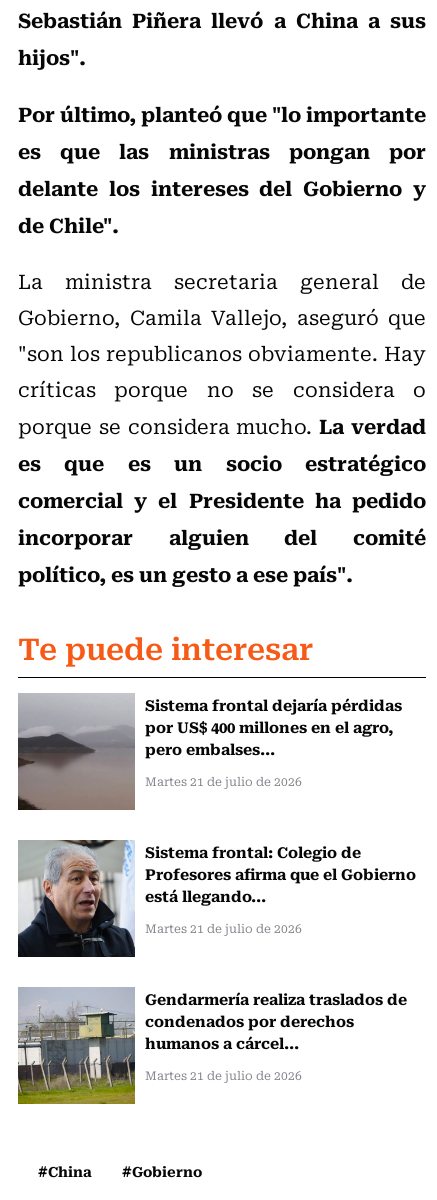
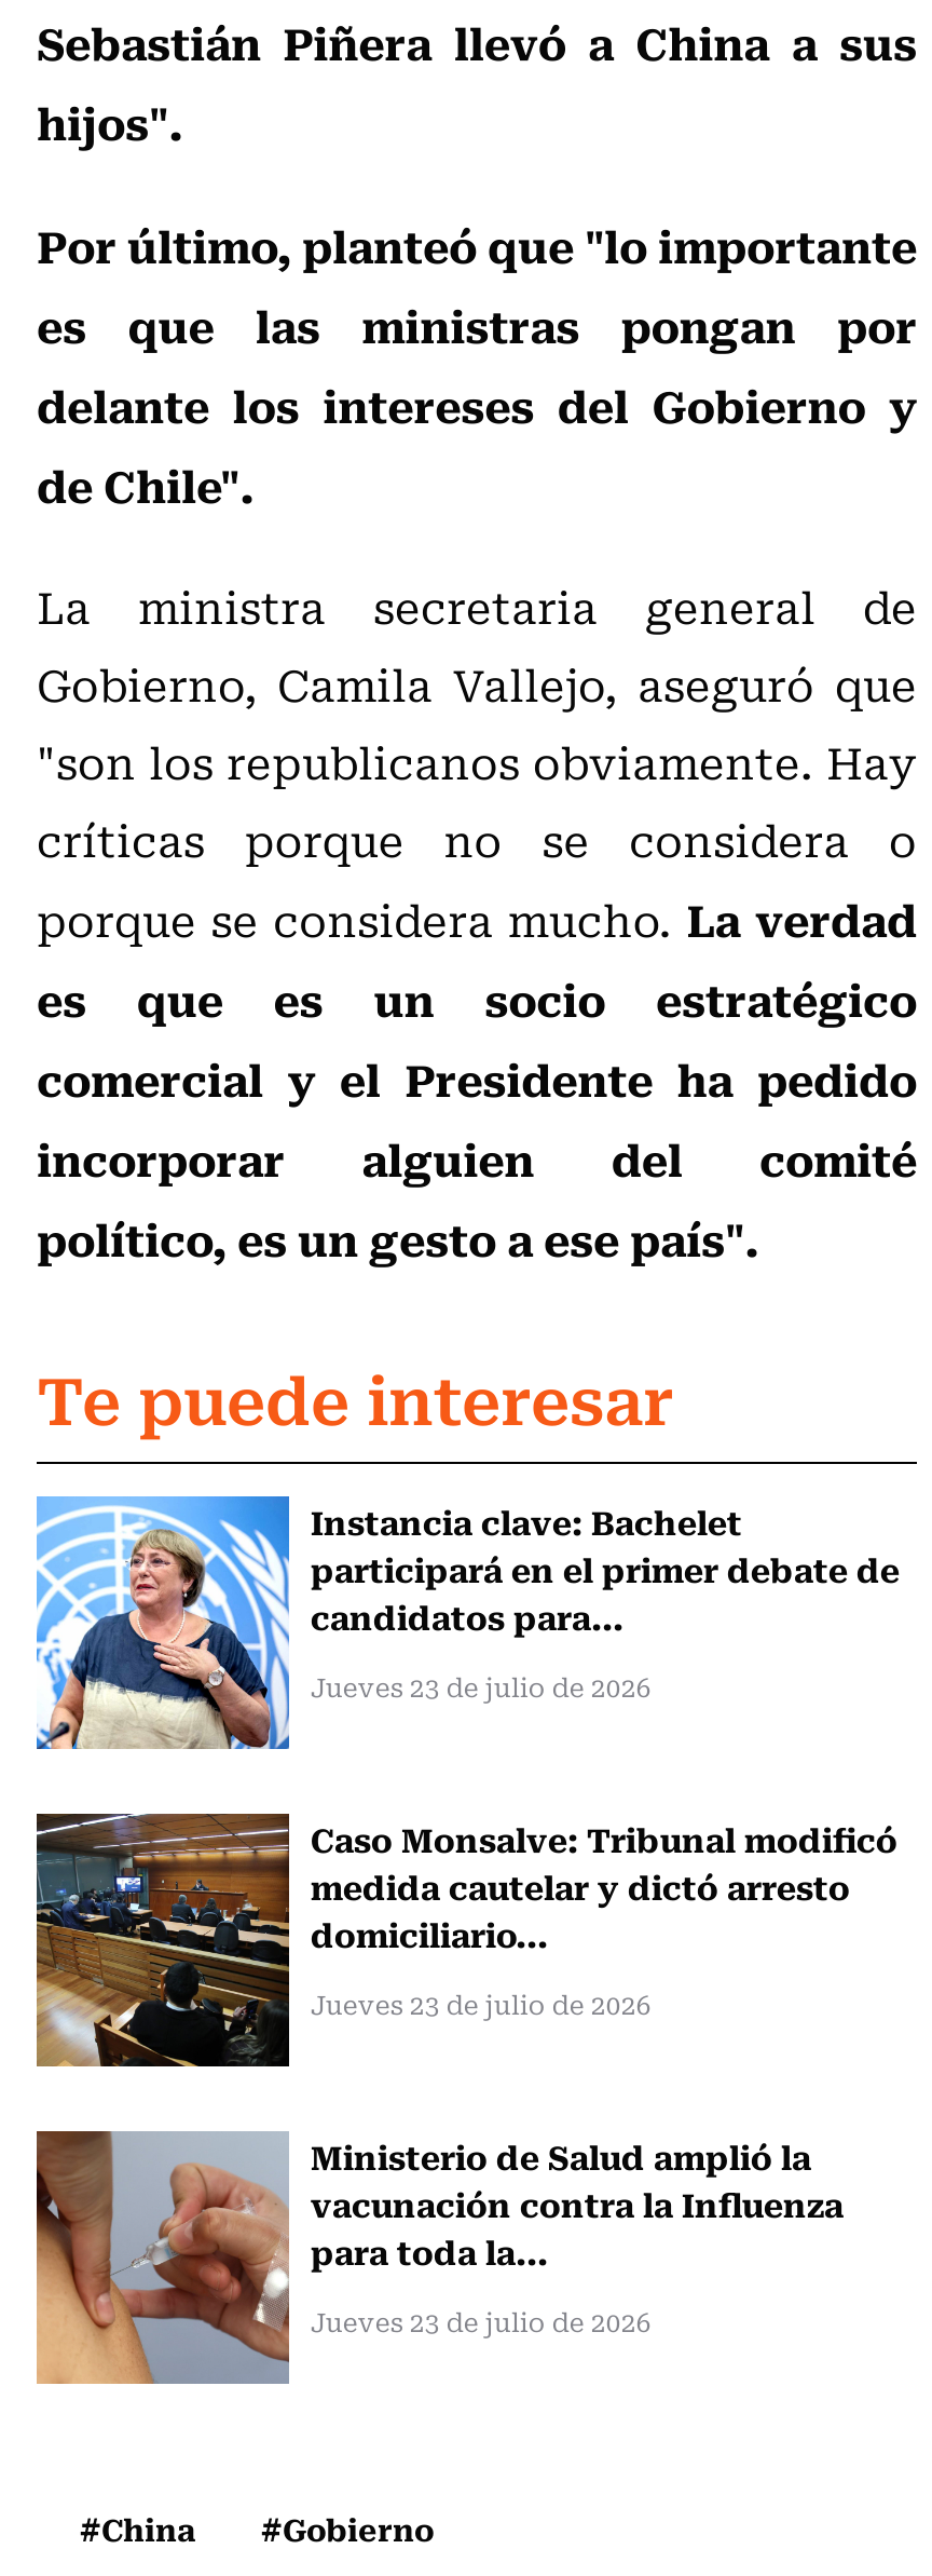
[17,692,402,811] [image] | Sistema frontal dejaría pérdidas | por US$ 400 millones en el agro, | pero embalses... -> [35,1494,899,1751] [image] | Instancia clave: Bachelet | participará en el primer debate de | candidatos para...
[145,772,302,790] Martes 21 de julio de 2026 -> [310,1667,651,1706] Jueves 23 de julio de 2026
[17,839,416,958] [image] | Sistema frontal: Colegio de | Profesores afirma que el Gobierno | está llegando... -> [35,1811,897,2069] [image] | Caso Monsalve: Tribunal modificó | medida cautelar y dictó arresto | domiciliario...
[145,919,302,937] Martes 21 de julio de 2026 -> [310,1984,651,2023] Jueves 23 de julio de 2026
[17,986,407,1105] [image] | Gendarmería realiza traslados de | condenados por derechos | humanos a cárcel... -> [35,2129,843,2386] [image] | Ministerio de Salud amplió la | vacunación contra la Influenza | para toda la...
[145,1066,302,1084] Martes 21 de julio de 2026 -> [310,2301,651,2340] Jueves 23 de julio de 2026

